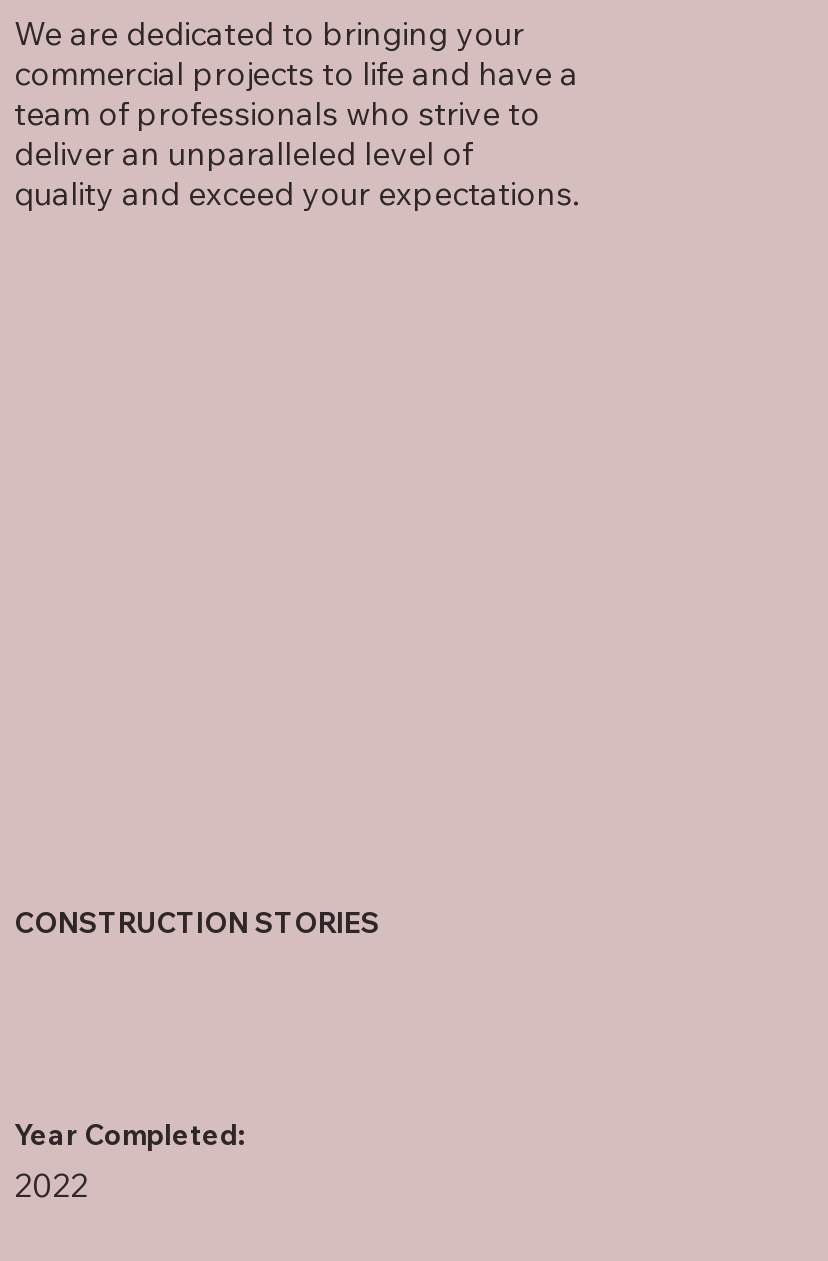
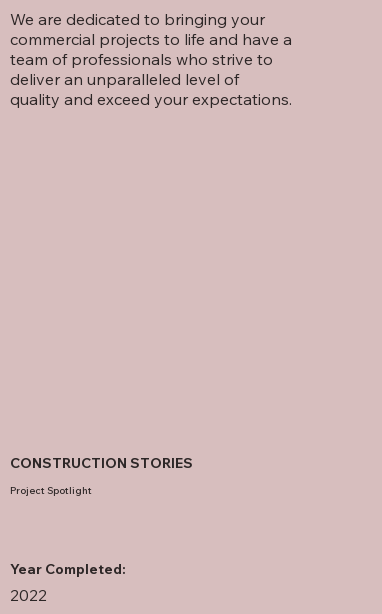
none -> [10,484,92,496] Project Spotlight

